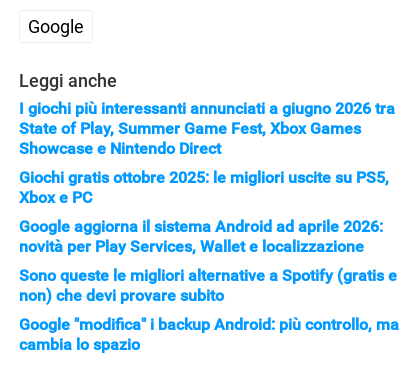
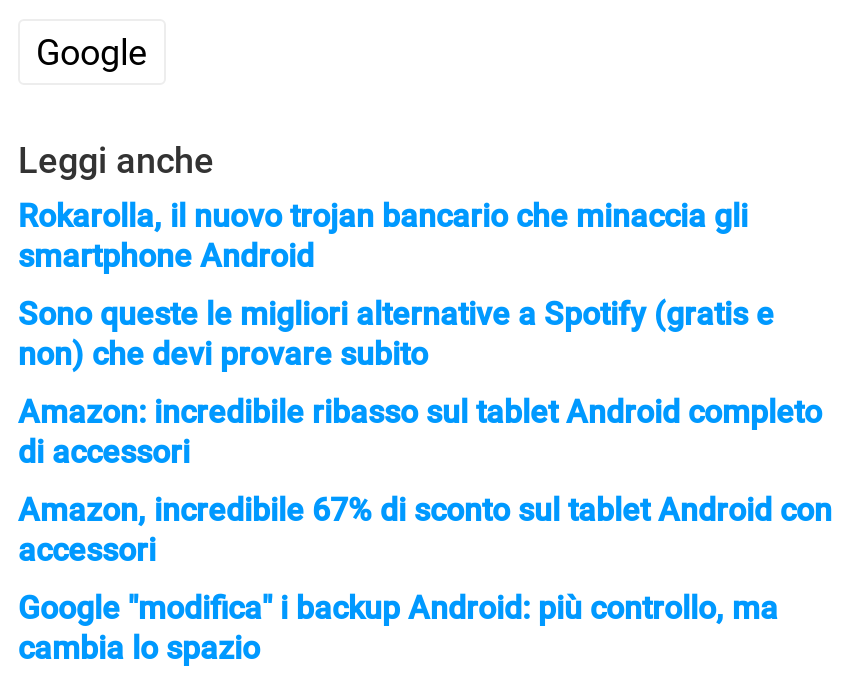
[19,99,395,256] I giochi più interessanti annunciati a giugno 2026 tra | State of Play, Summer Game Fest, Xbox Games | Showcase e Nintendo Direct | Giochi gratis ottobre 2025: le migliori uscite su PS5, | Xbox e PC | Google aggiorna il sistema Android ad aprile 2026: | novità per Play Services, Wallet e localizzazione -> [18,198,748,276] Rokarolla, il nuovo trojan bancario che minaccia gli | smartphone Android
moved [19,266,397,305] -> [18,296,774,374]: Sono queste le migliori alternative a Spotify (gratis e | non) che devi provare subito
none -> [18,394,832,570] Amazon: incredibile ribasso sul tablet Android completo | di accessori | Amazon, incredibile 67% di sconto sul tablet Android con | accessori

